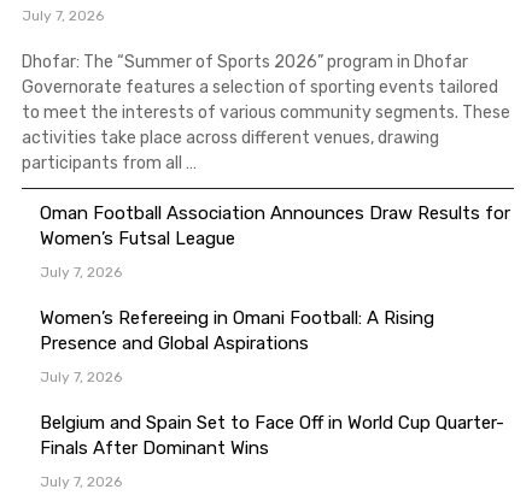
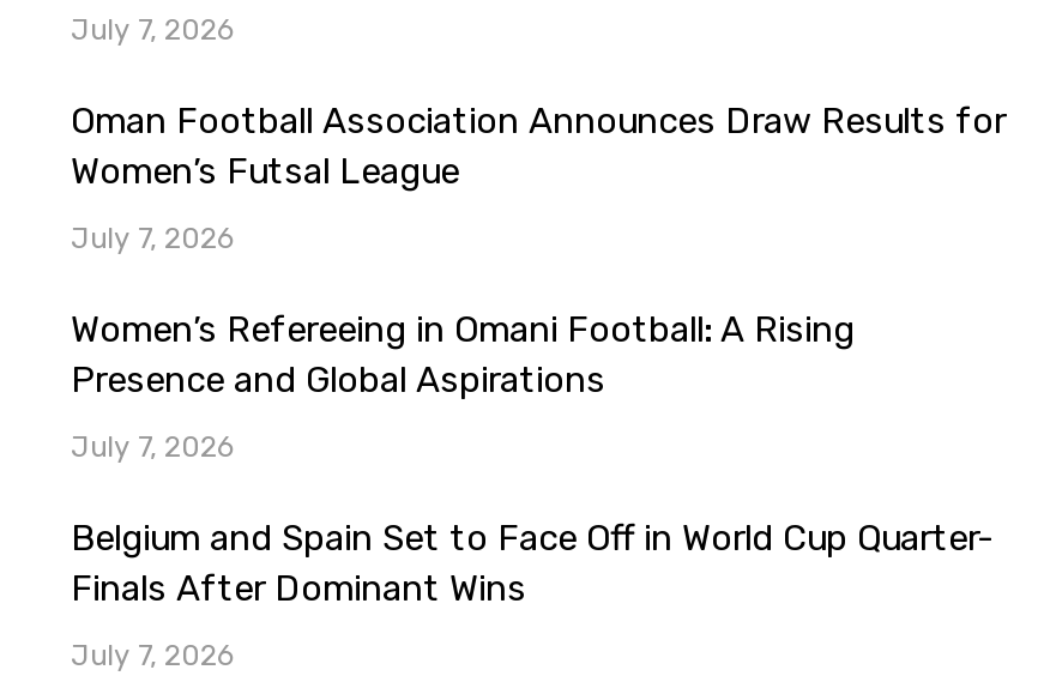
[22,52,510,173] Dhofar: The “Summer of Sports 2026” program in Dhofar | Governorate features a selection of sporting events tailored | to meet the interests of various community segments. These | activities take place across different venues, drawing | participants from all … -> none

